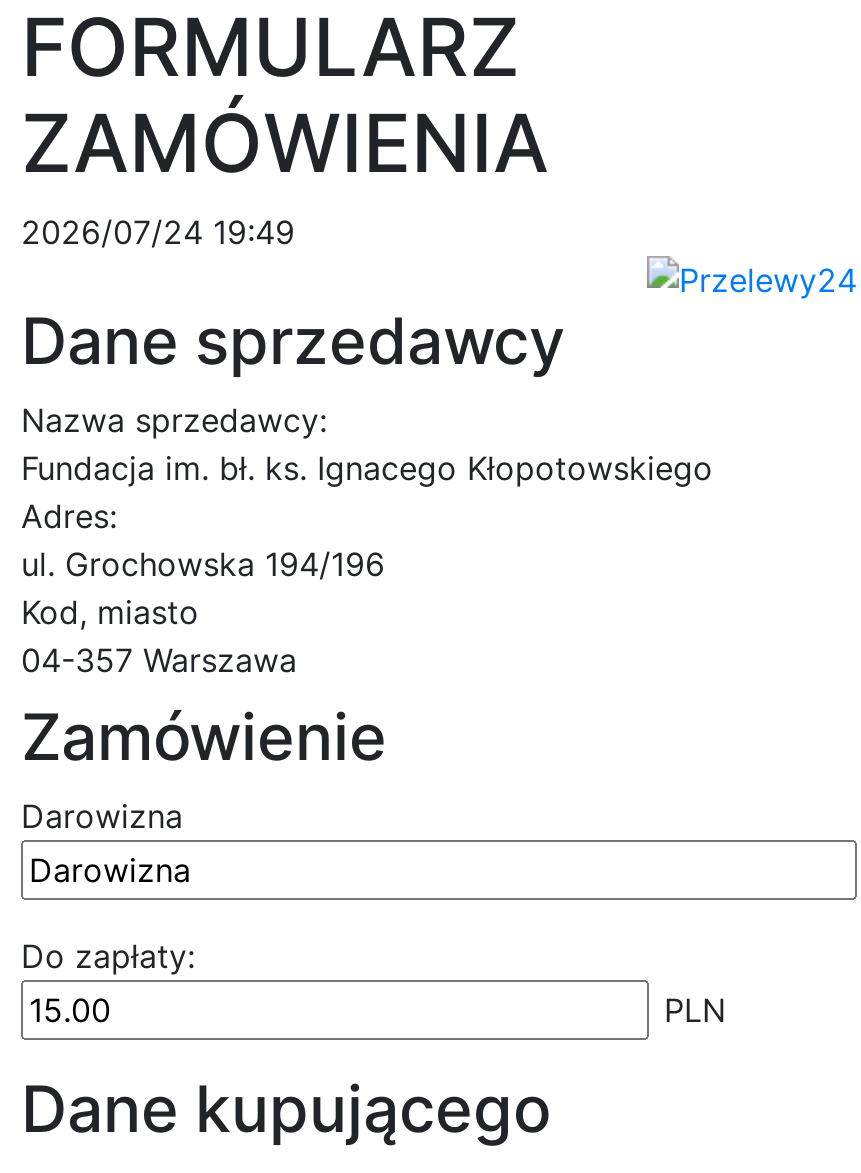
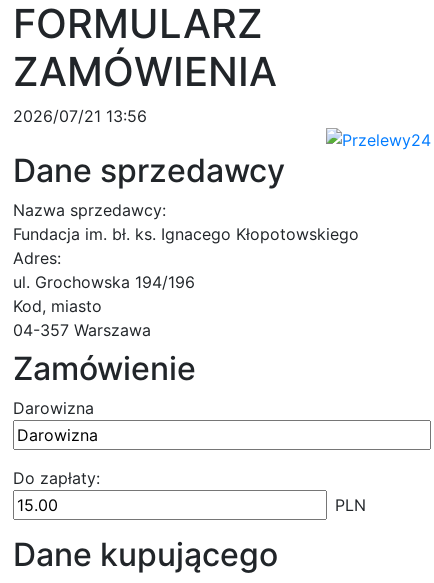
[21,212,295,252] 2026/07/24 19:49 -> [13,106,147,126] 2026/07/21 13:56

